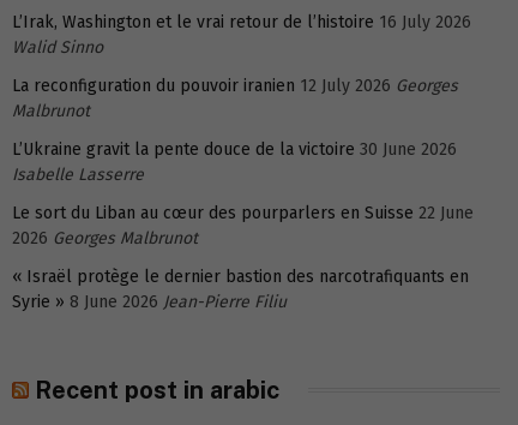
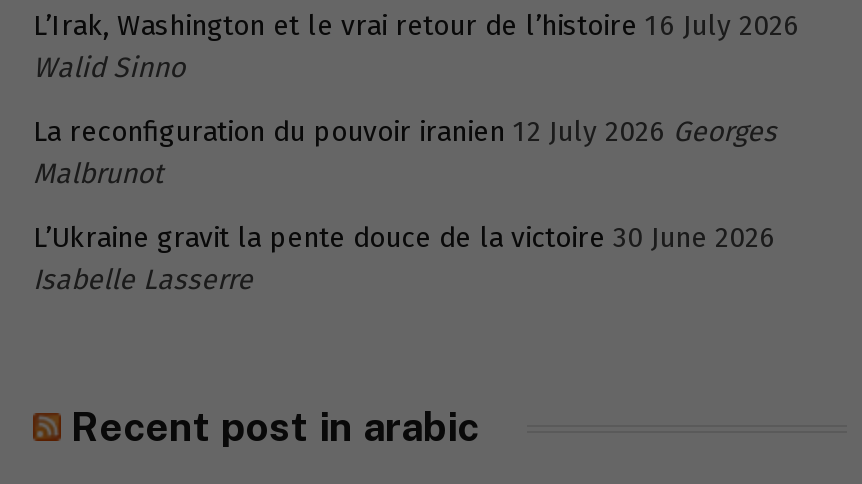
[12,203,474,312] Le sort du Liban au cœur des pourparlers en Suisse 22 June | 2026 Georges Malbrunot | « Israël protège le dernier bastion des narcotrafiquants en | Syrie » 8 June 2026 Jean-Pierre Filiu -> none

